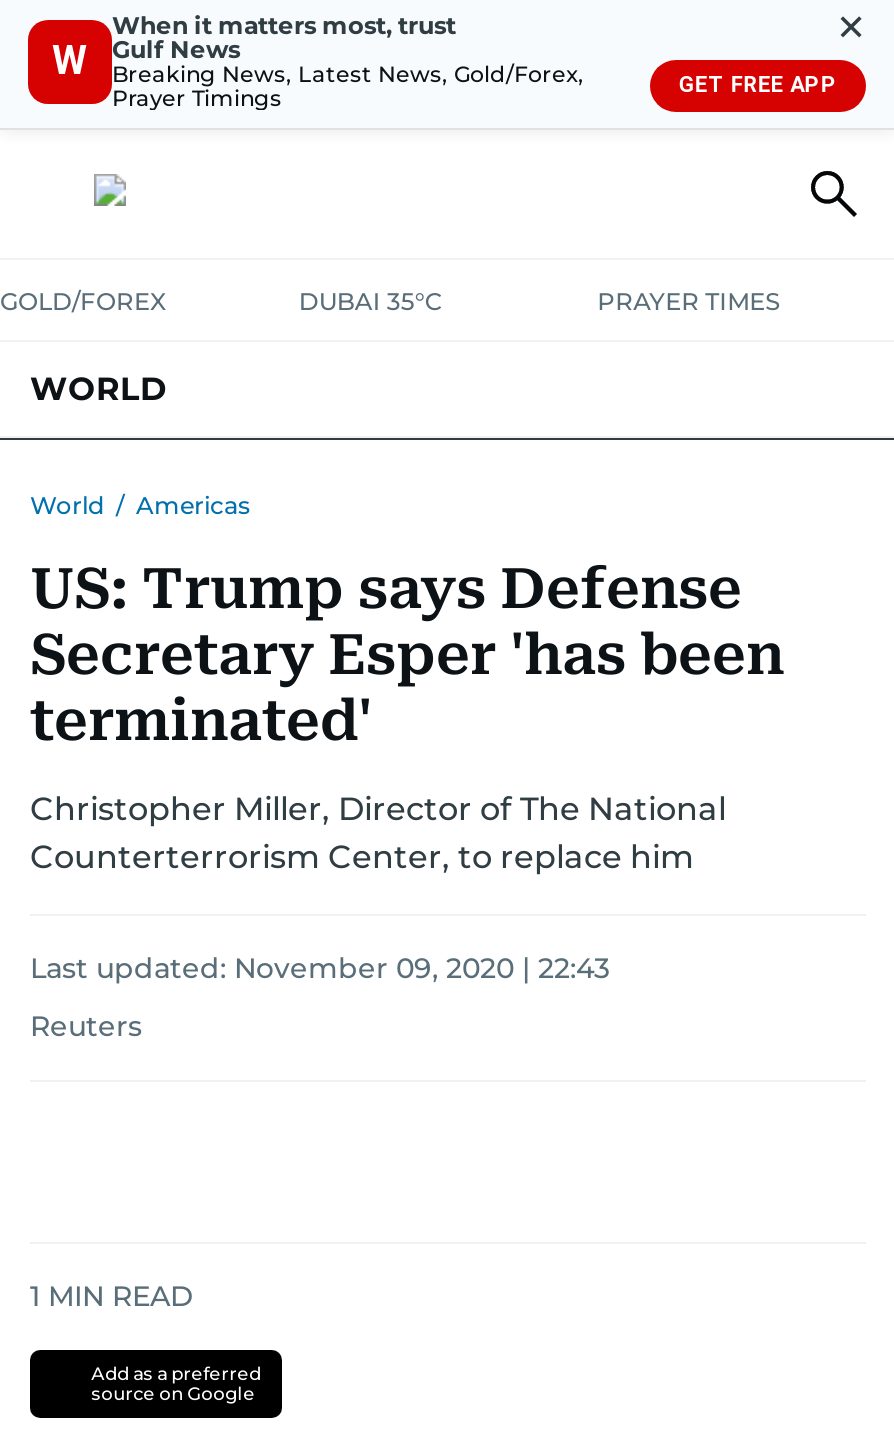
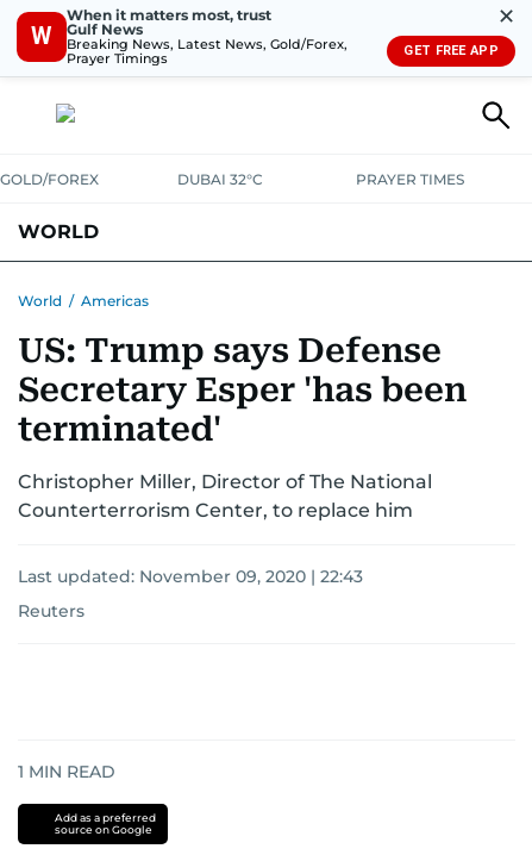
[299,286,443,316] DUBAI 35°C -> [178,170,263,188] DUBAI 32°C

